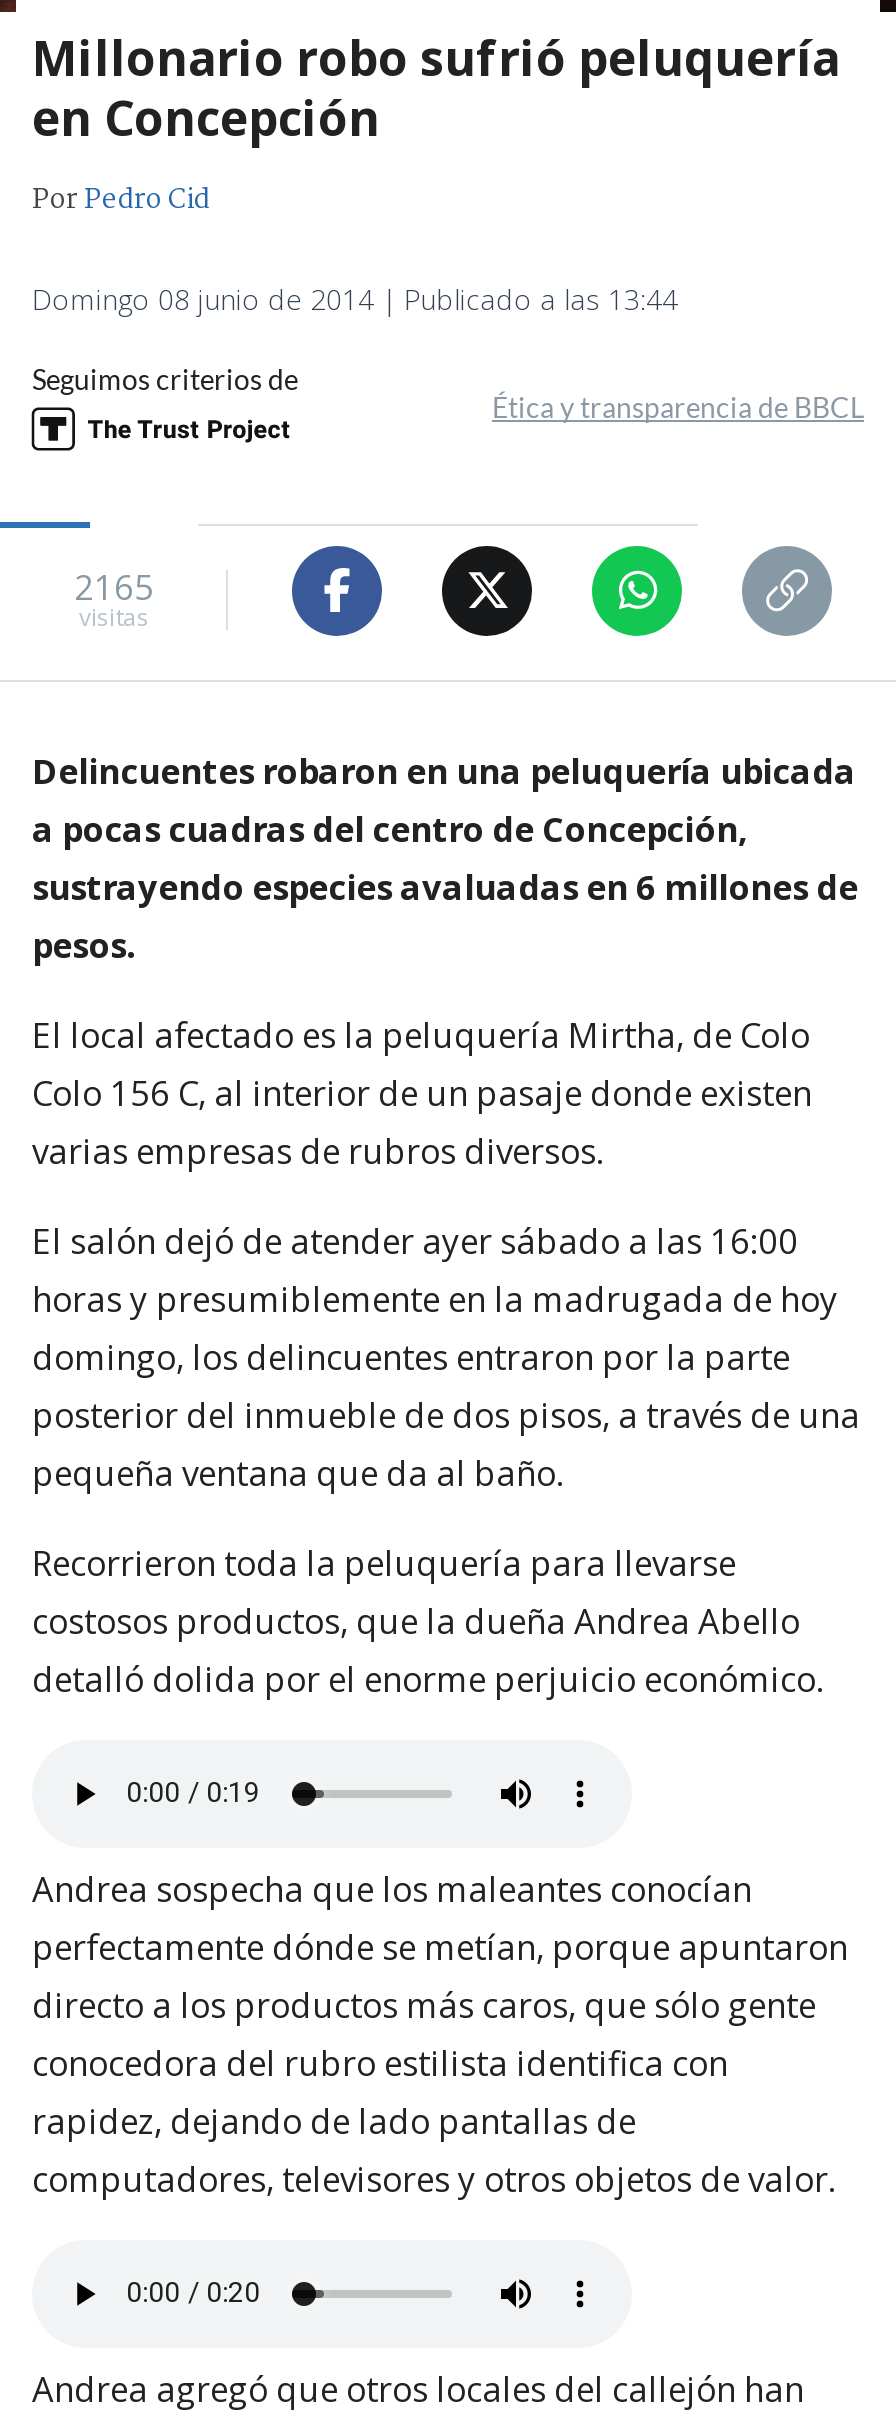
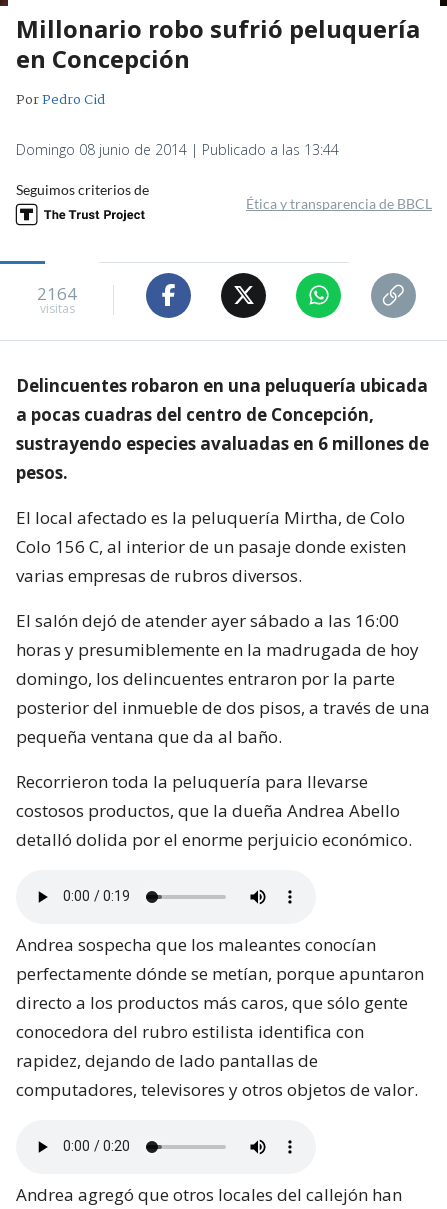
[74,565,154,611] 2165 -> [37,282,77,305] 2164

